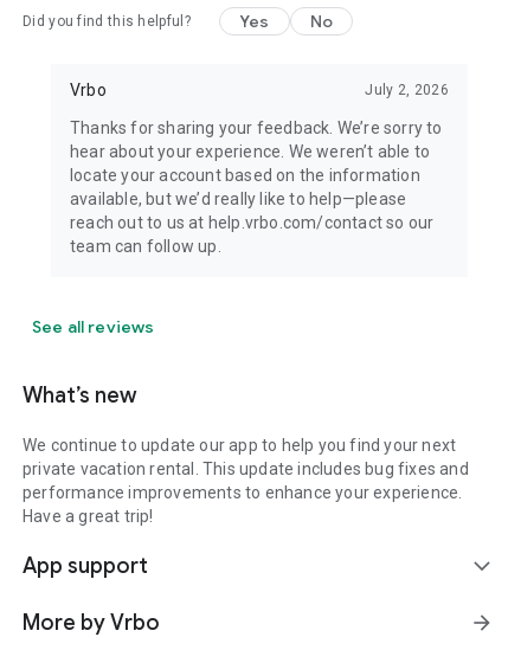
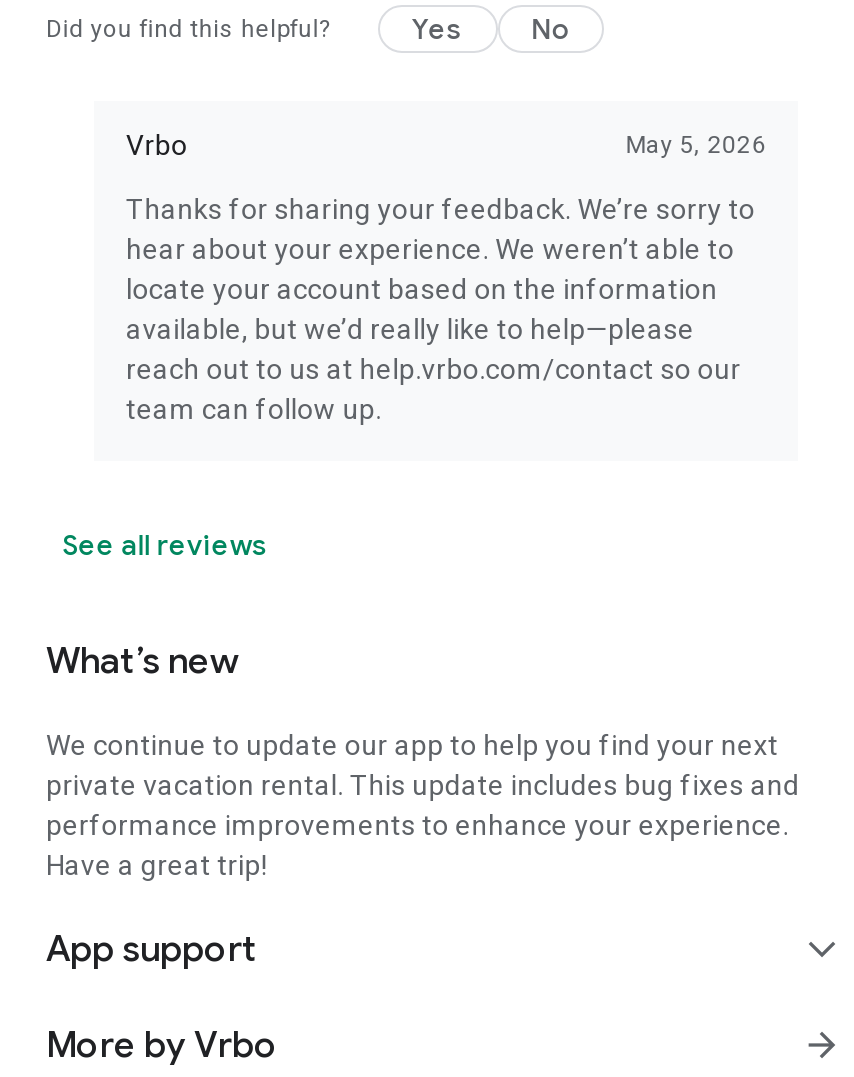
[365,81,449,98] July 2, 2026 -> [625,131,766,159] May 5, 2026

